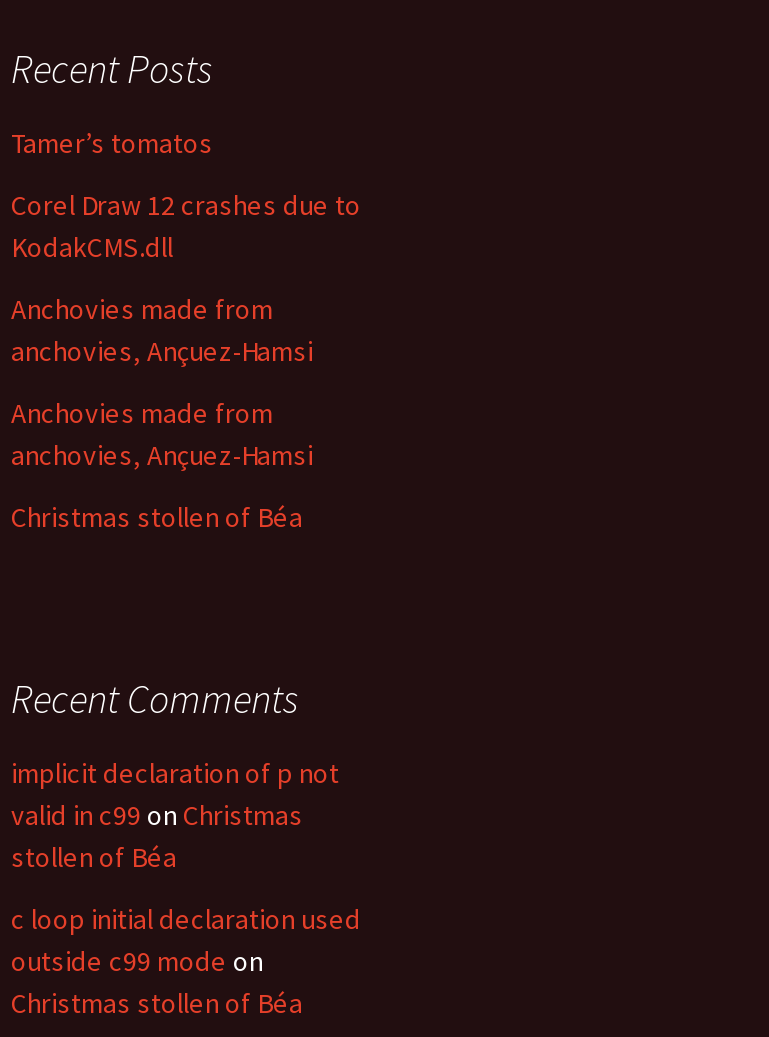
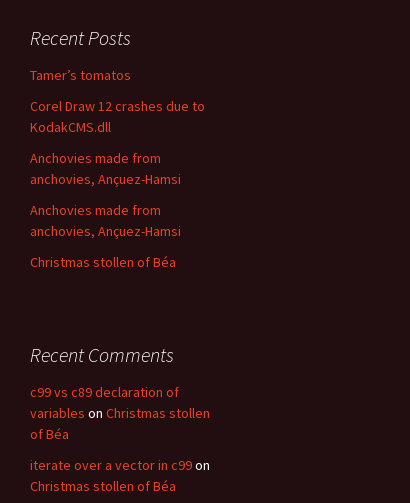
[11,756,339,876] implicit declaration of p not | valid in c99 on Christmas | stollen of Béa -> [30,383,210,443] c99 vs c89 declaration of | variables on Christmas stollen | of Béa
[11,902,361,980] c loop initial declaration used | outside c99 mode on -> [30,456,210,474] iterate over a vector in c99 on

